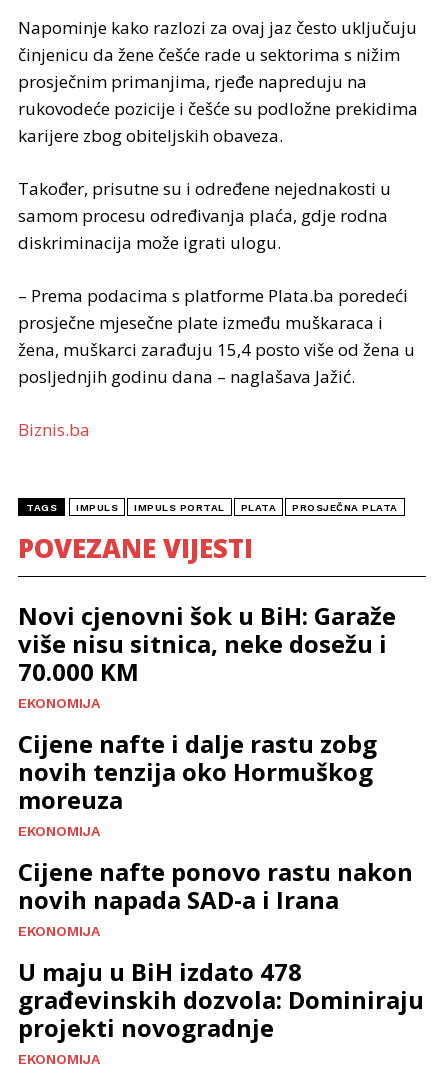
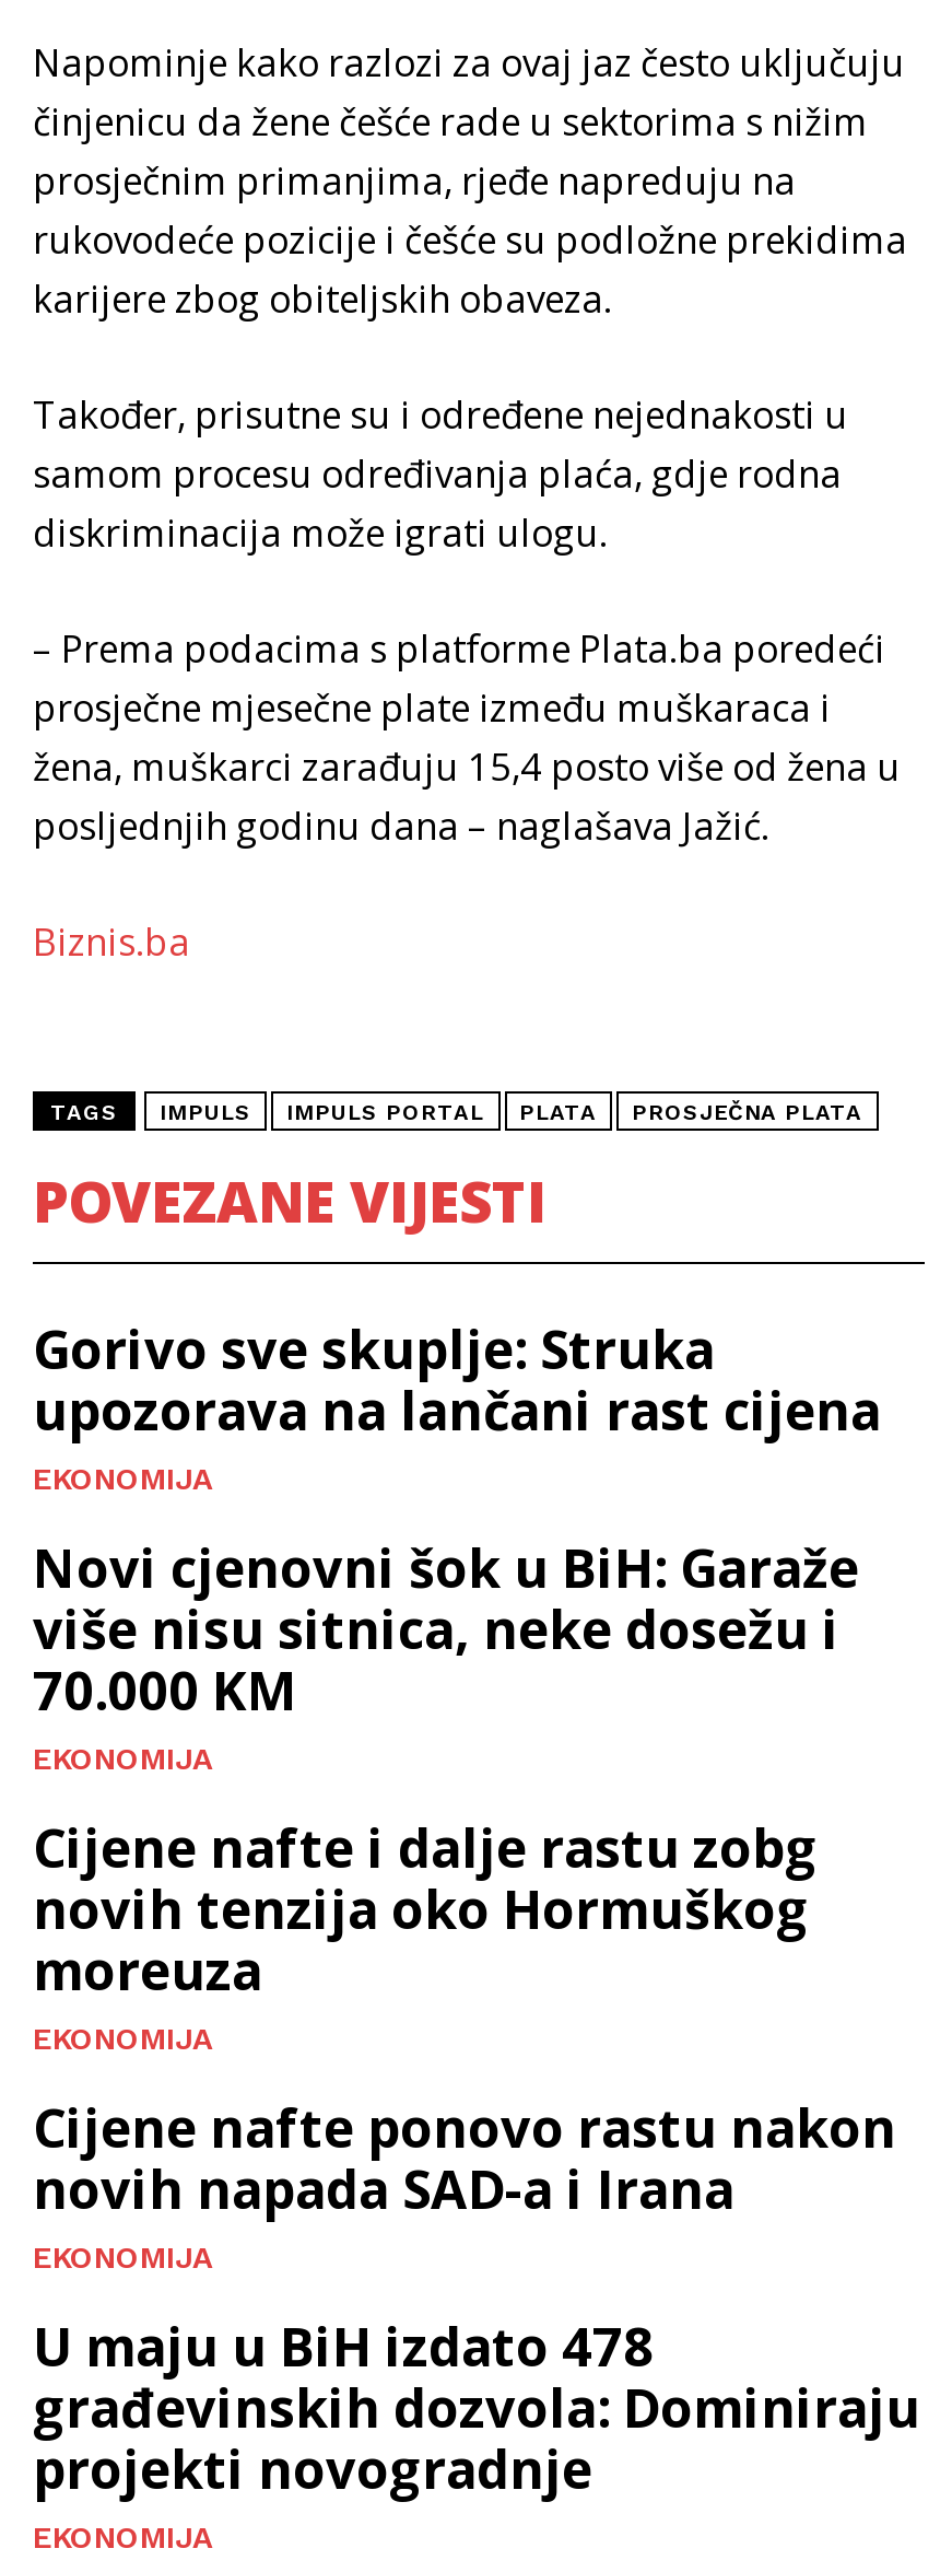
none -> [33,1313,881,1497] Gorivo sve skuplje: Struka | upozorava na lančani rast cijena | EKONOMIJA

